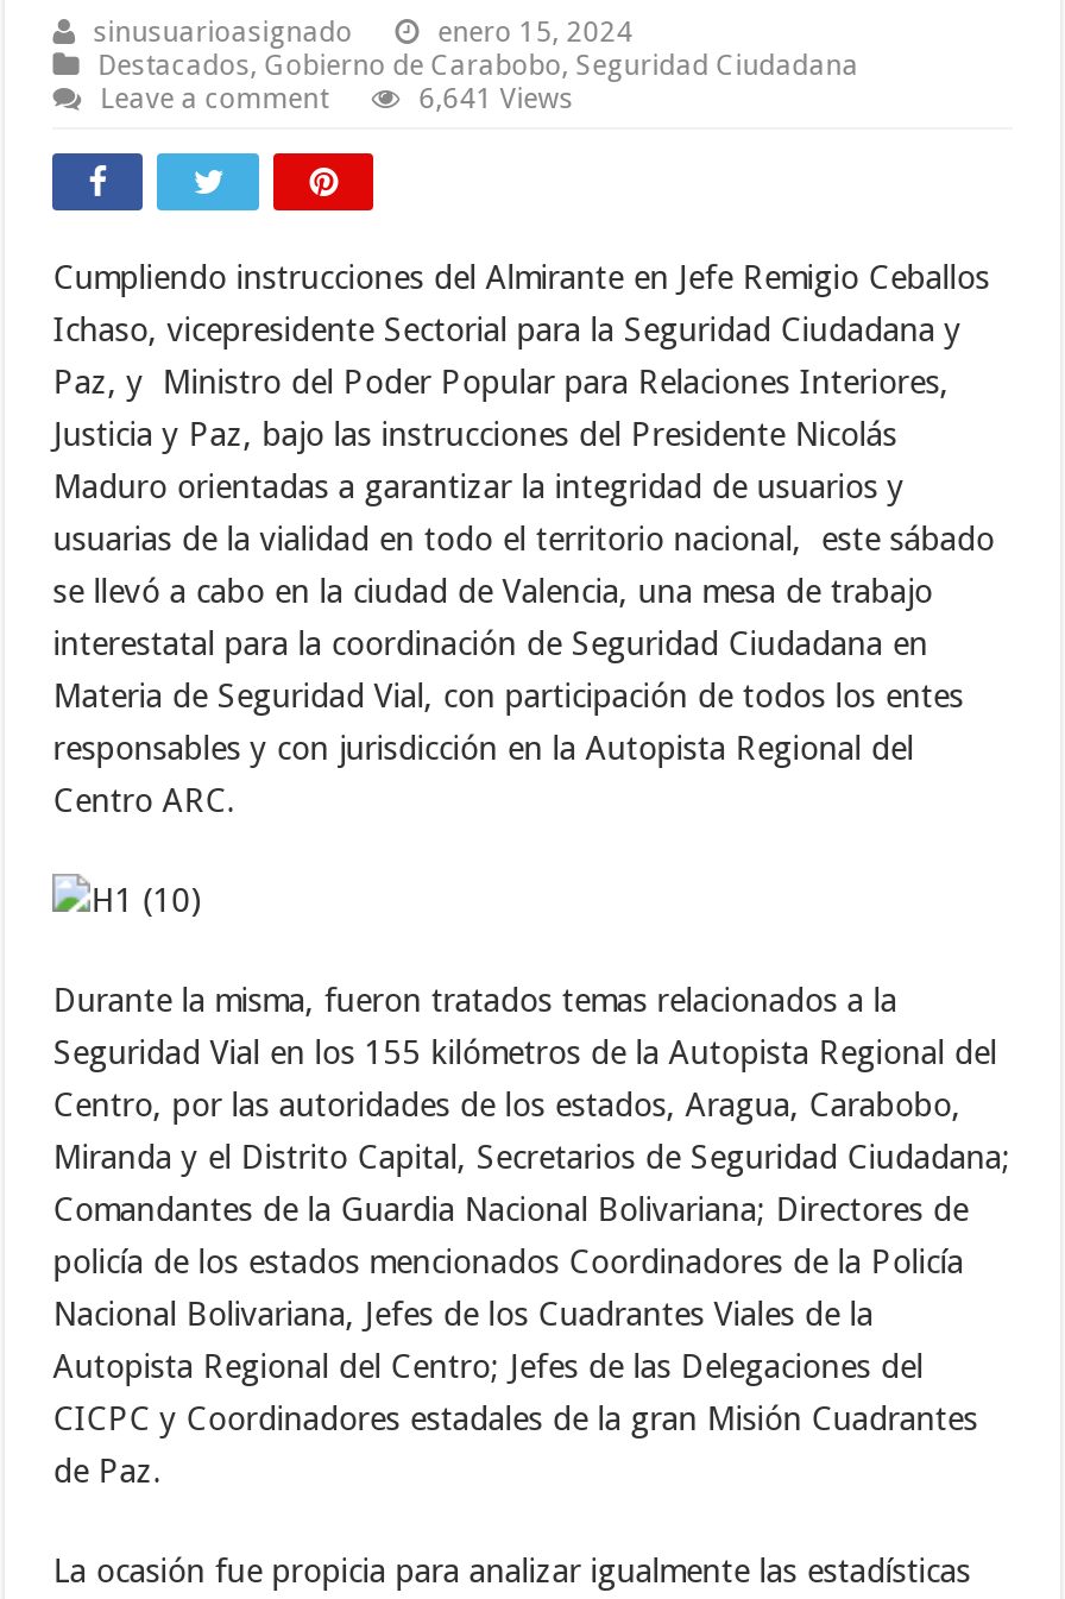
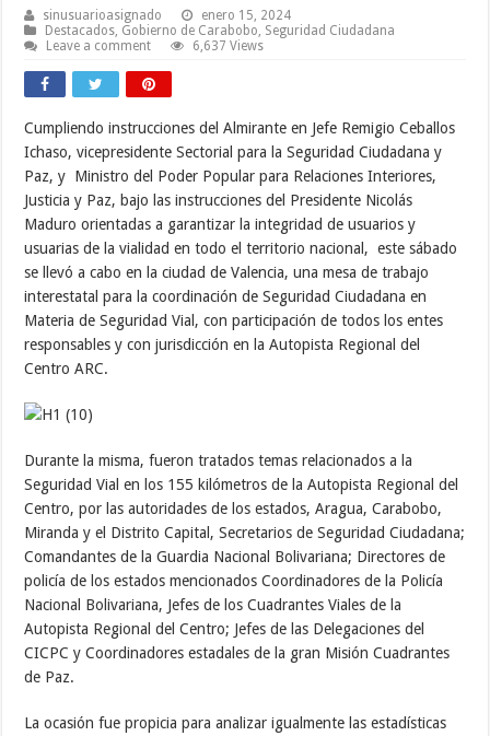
[419,81,573,114] 6,641 Views -> [193,38,264,53] 6,637 Views

